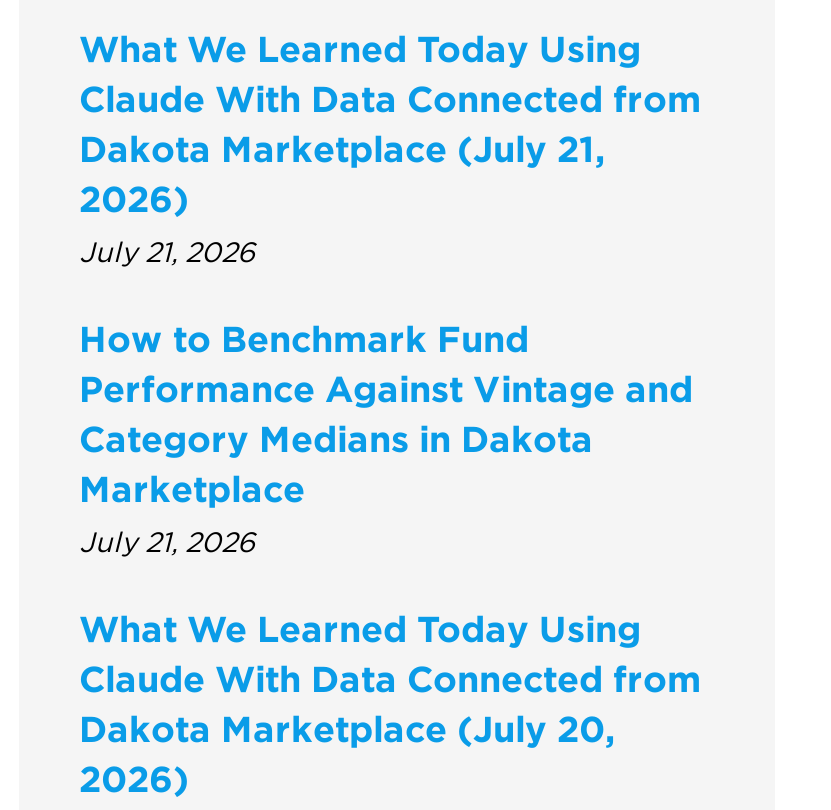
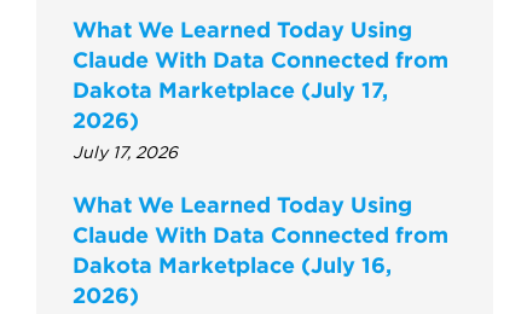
[79,125,605,171] Dakota Marketplace (July 21, -> [73,76,388,103] Dakota Marketplace (July 17,
[79,233,693,559] July 21, 2026 | How to Benchmark Fund | Performance Against Vintage and | Category Medians in Dakota | Marketplace | July 21, 2026 -> [73,141,178,163] July 17, 2026
[79,705,615,751] Dakota Marketplace (July 20, -> [73,251,392,278] Dakota Marketplace (July 16,

